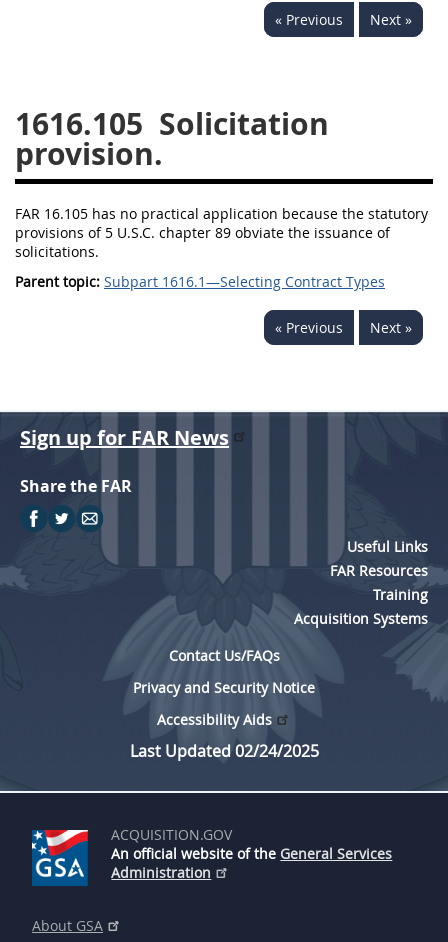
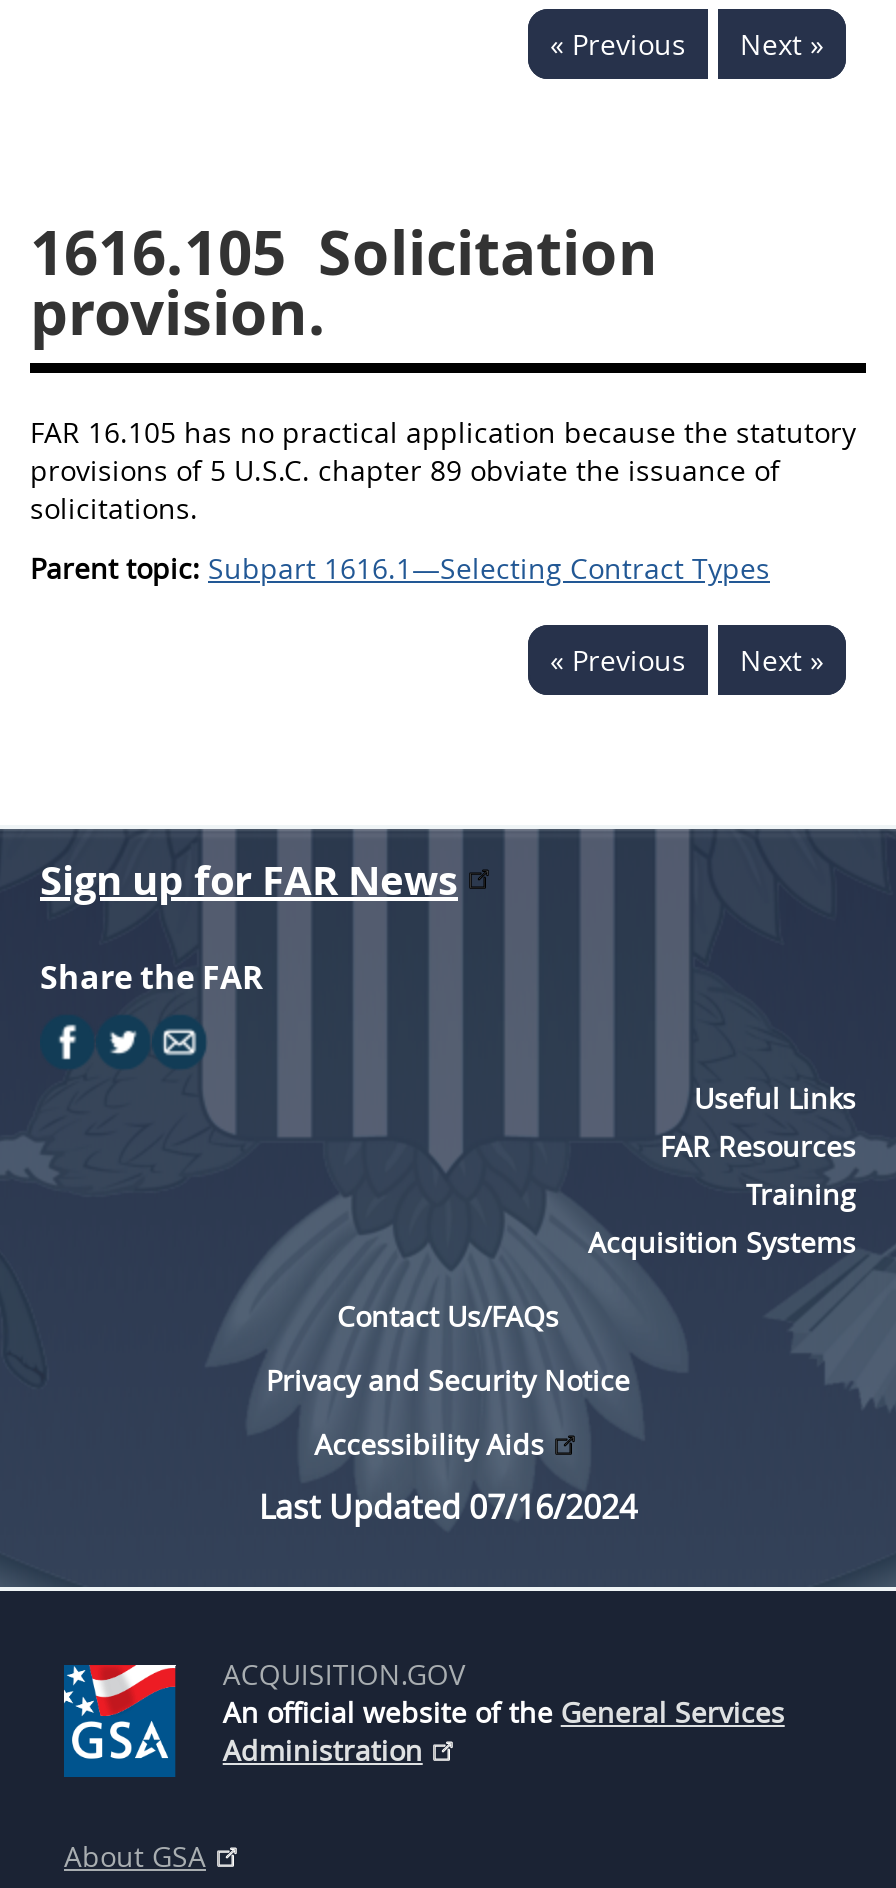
[129,740,318,762] Last Updated 02/24/2025 -> [259,1485,637,1529] Last Updated 07/16/2024

